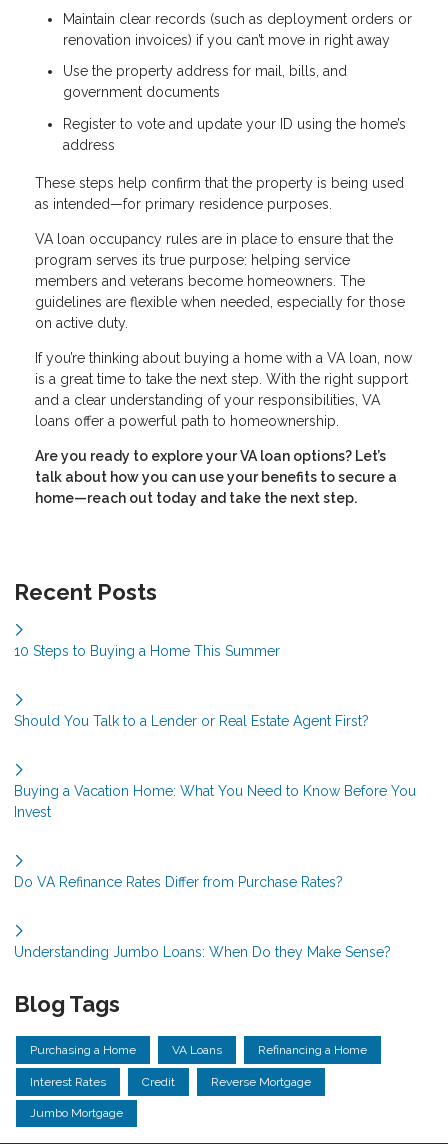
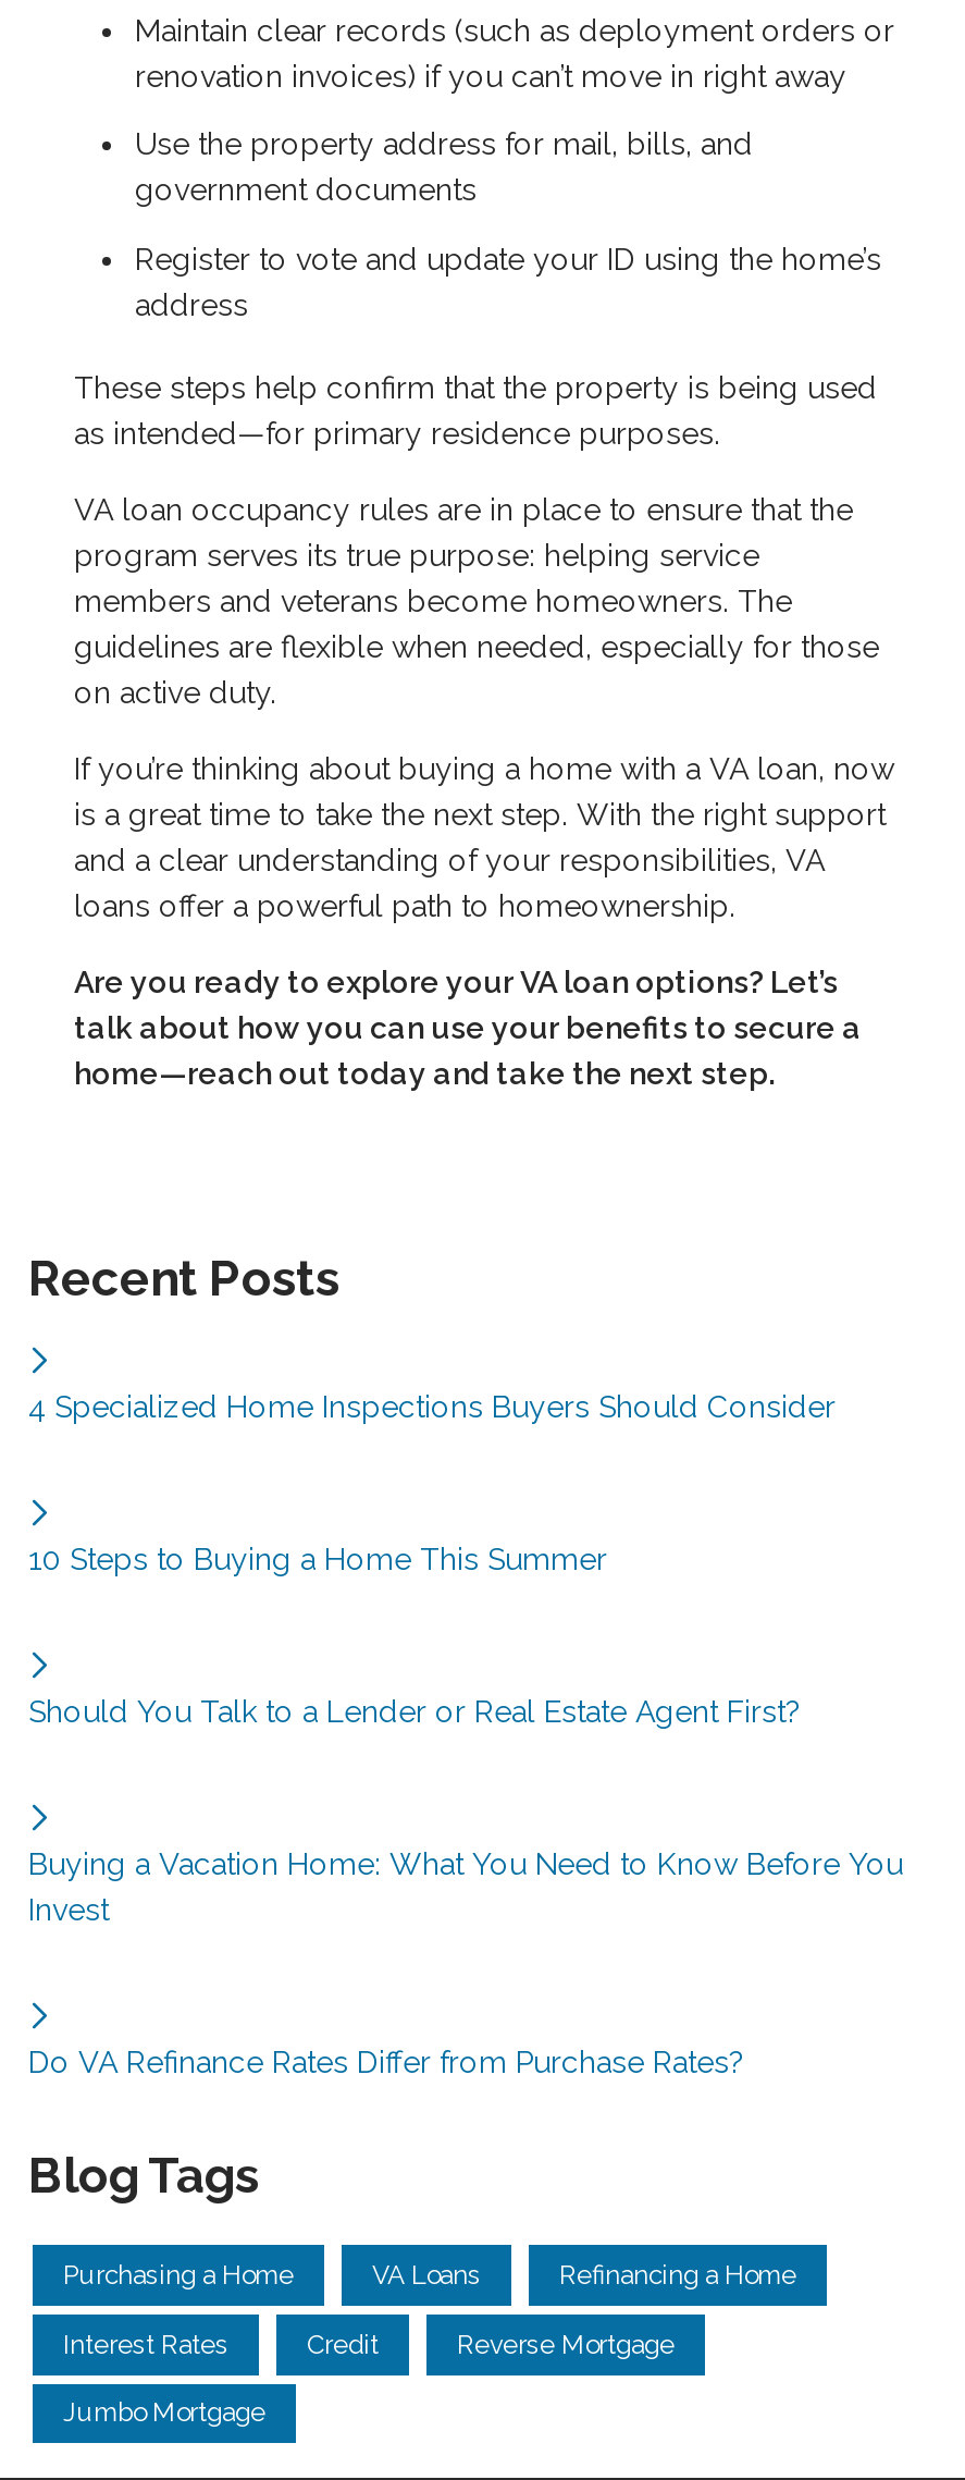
none -> [28,1388,836,1423] 4 Specialized Home Inspections Buyers Should Consider
moved [14,643,416,890] -> [28,1541,903,2079]: 10 Steps to Buying a Home This Summer | Should You Talk to a Lender or Real Estate Agent First? | Buying a Vacation Home: What You Need to Know Before You | Invest | Do VA Refinance Rates Differ from Purchase Rates?
[14,944,391,960] Understanding Jumbo Loans: When Do they Make Sense? -> none

